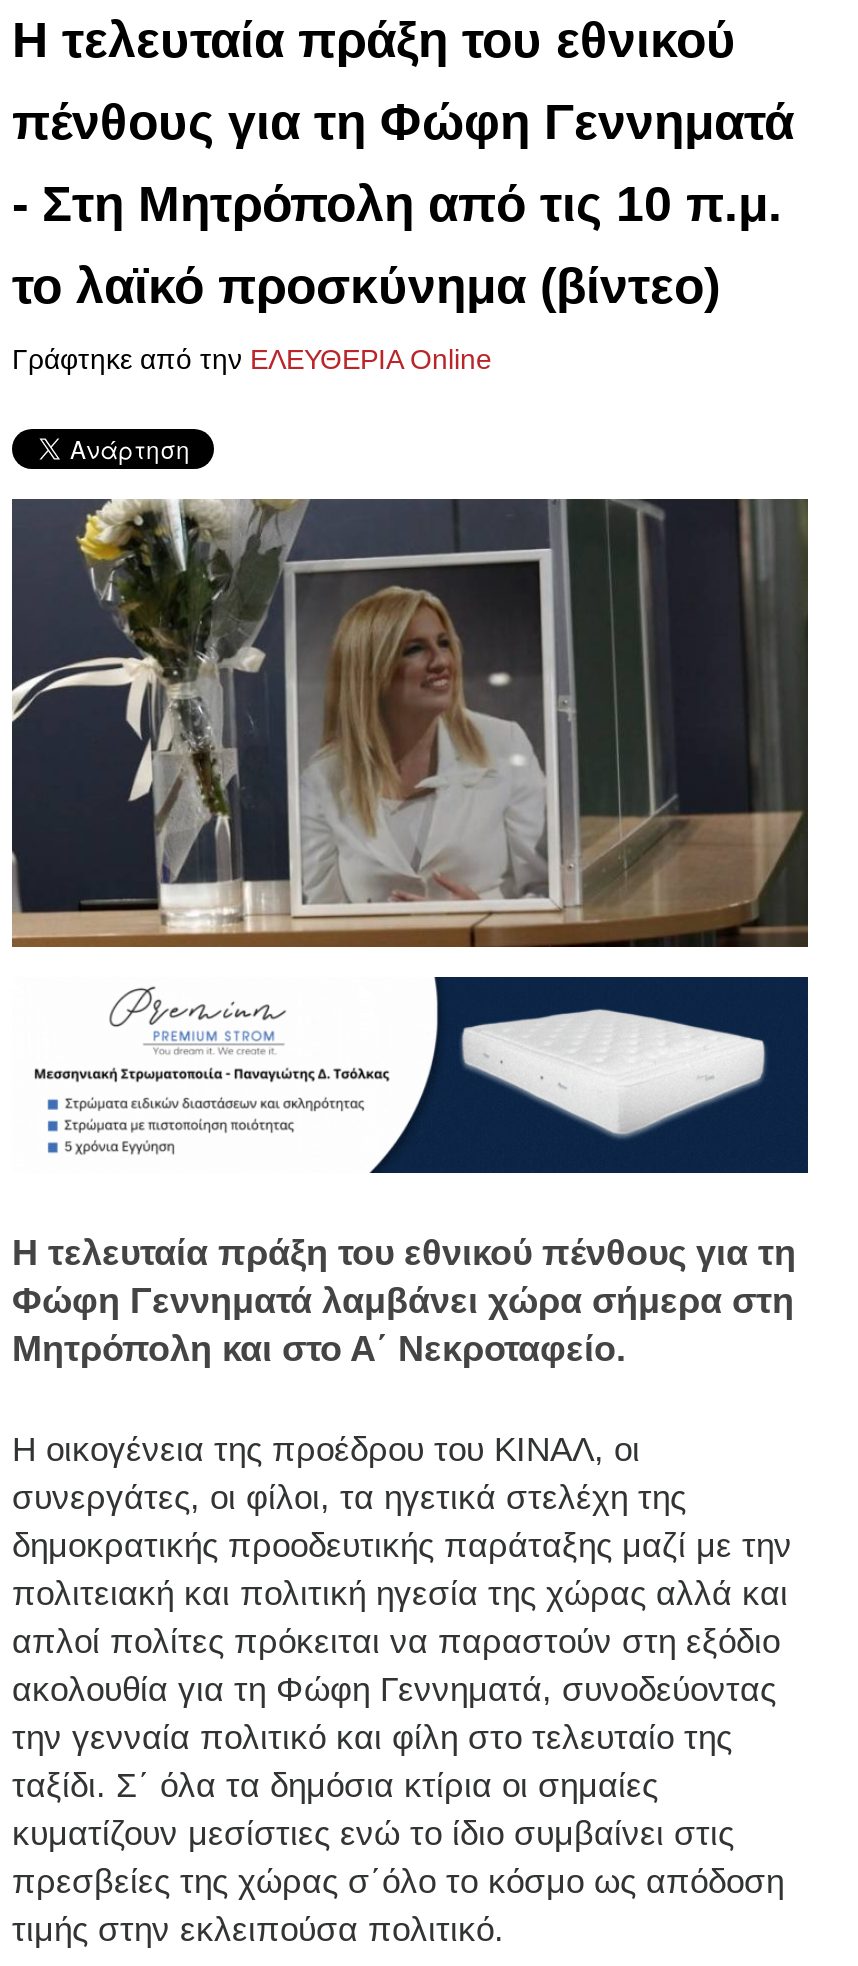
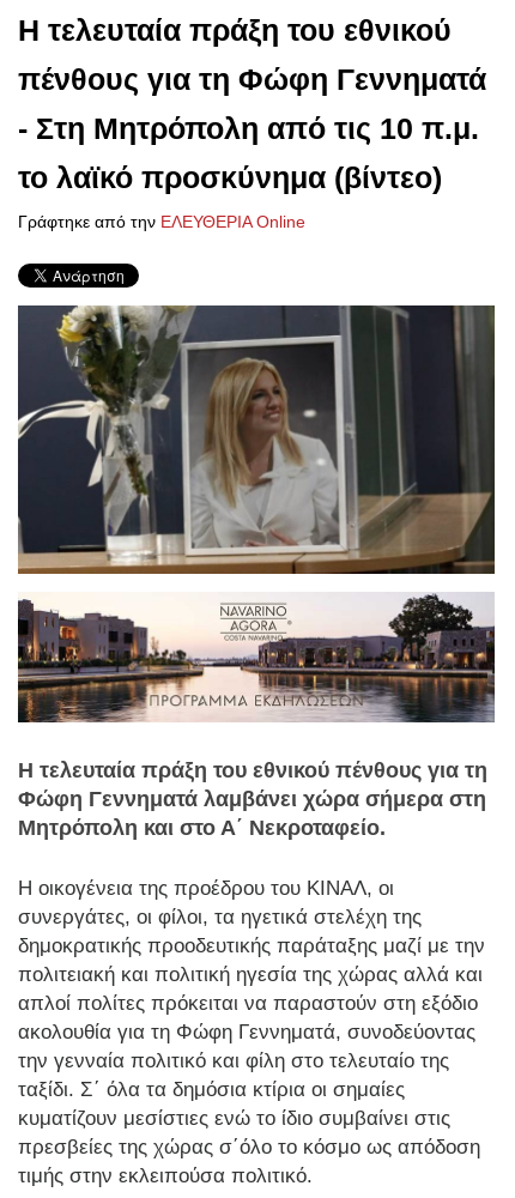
[12,975,810,1175] [image] -> [17,592,496,724] [image]

